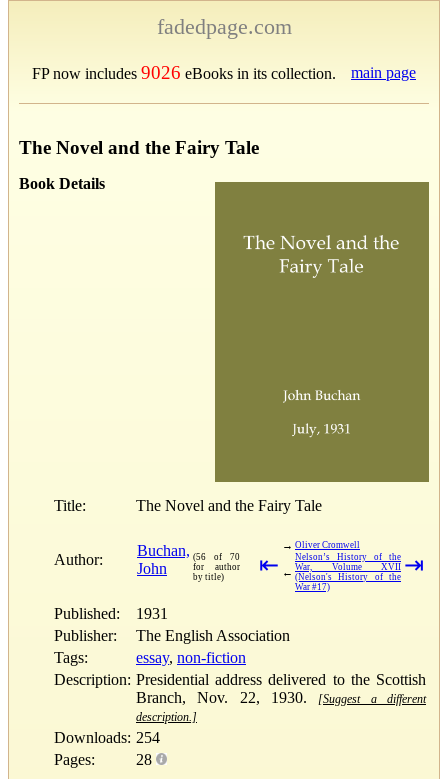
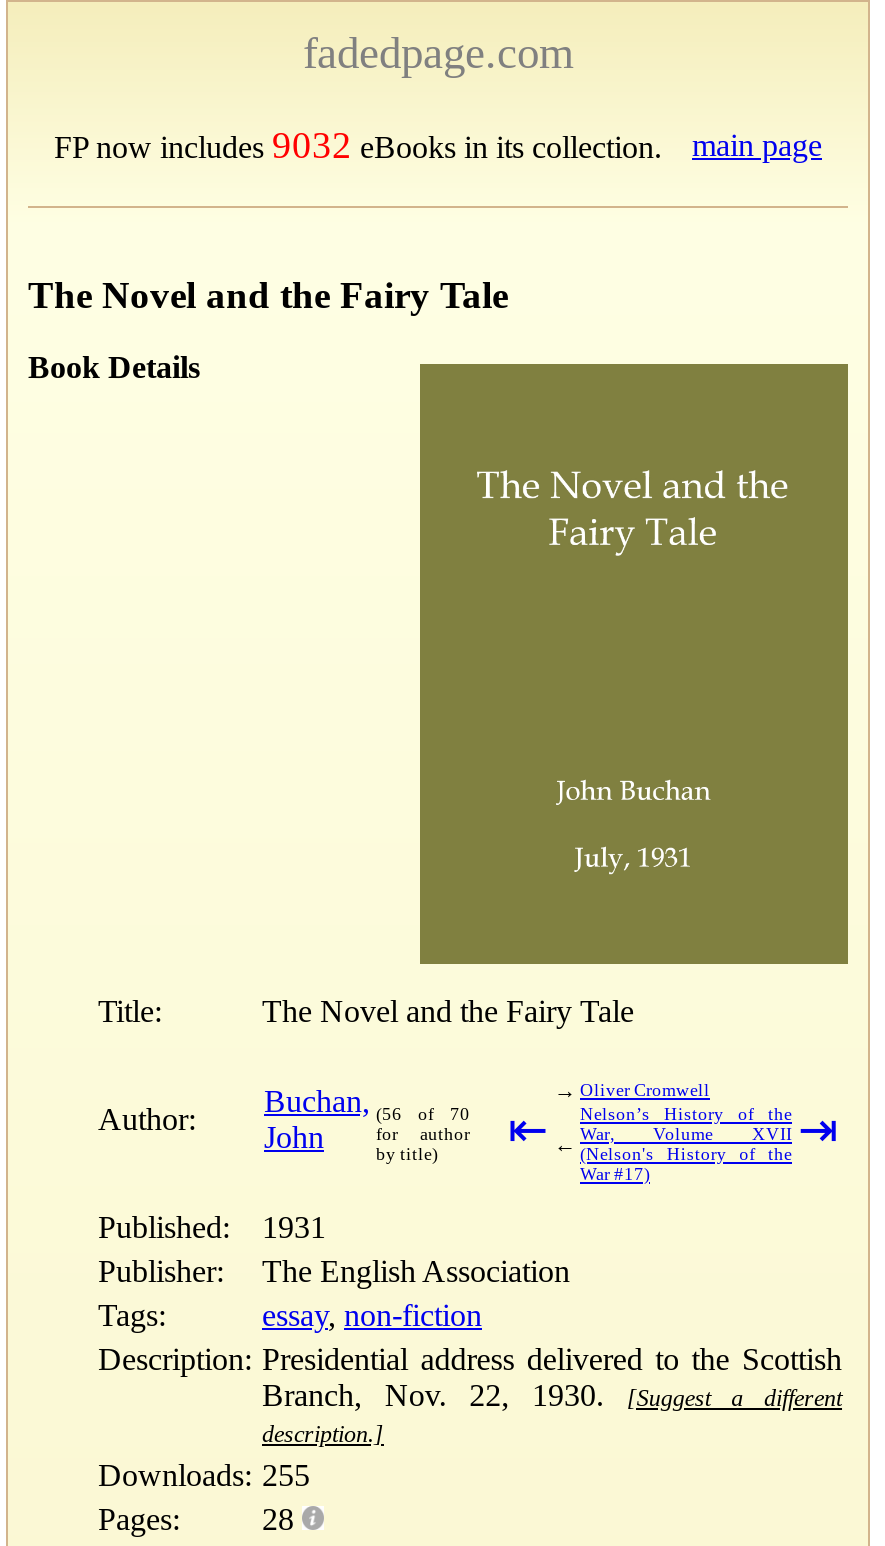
[32,62,336,83] FP now includes 9026 eBooks in its collection. -> [54,124,662,166] FP now includes 9032 eBooks in its collection.
[54,729,160,746] Downloads: 254 -> [98,1457,310,1491] Downloads: 255

